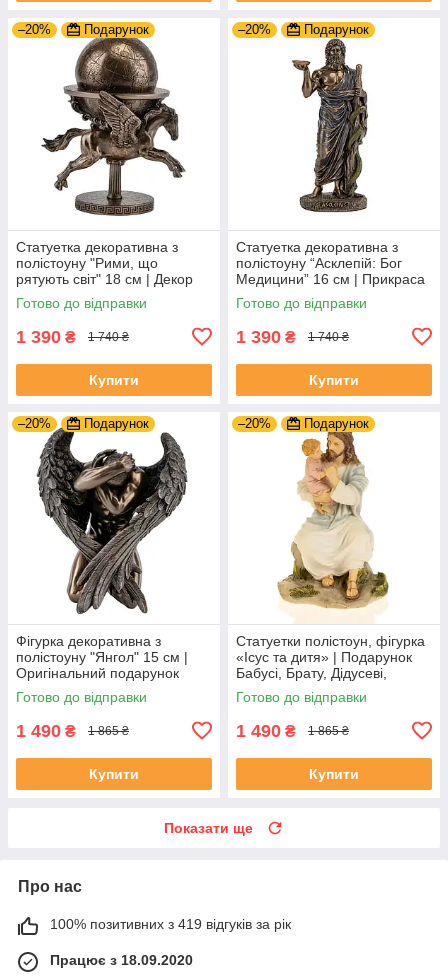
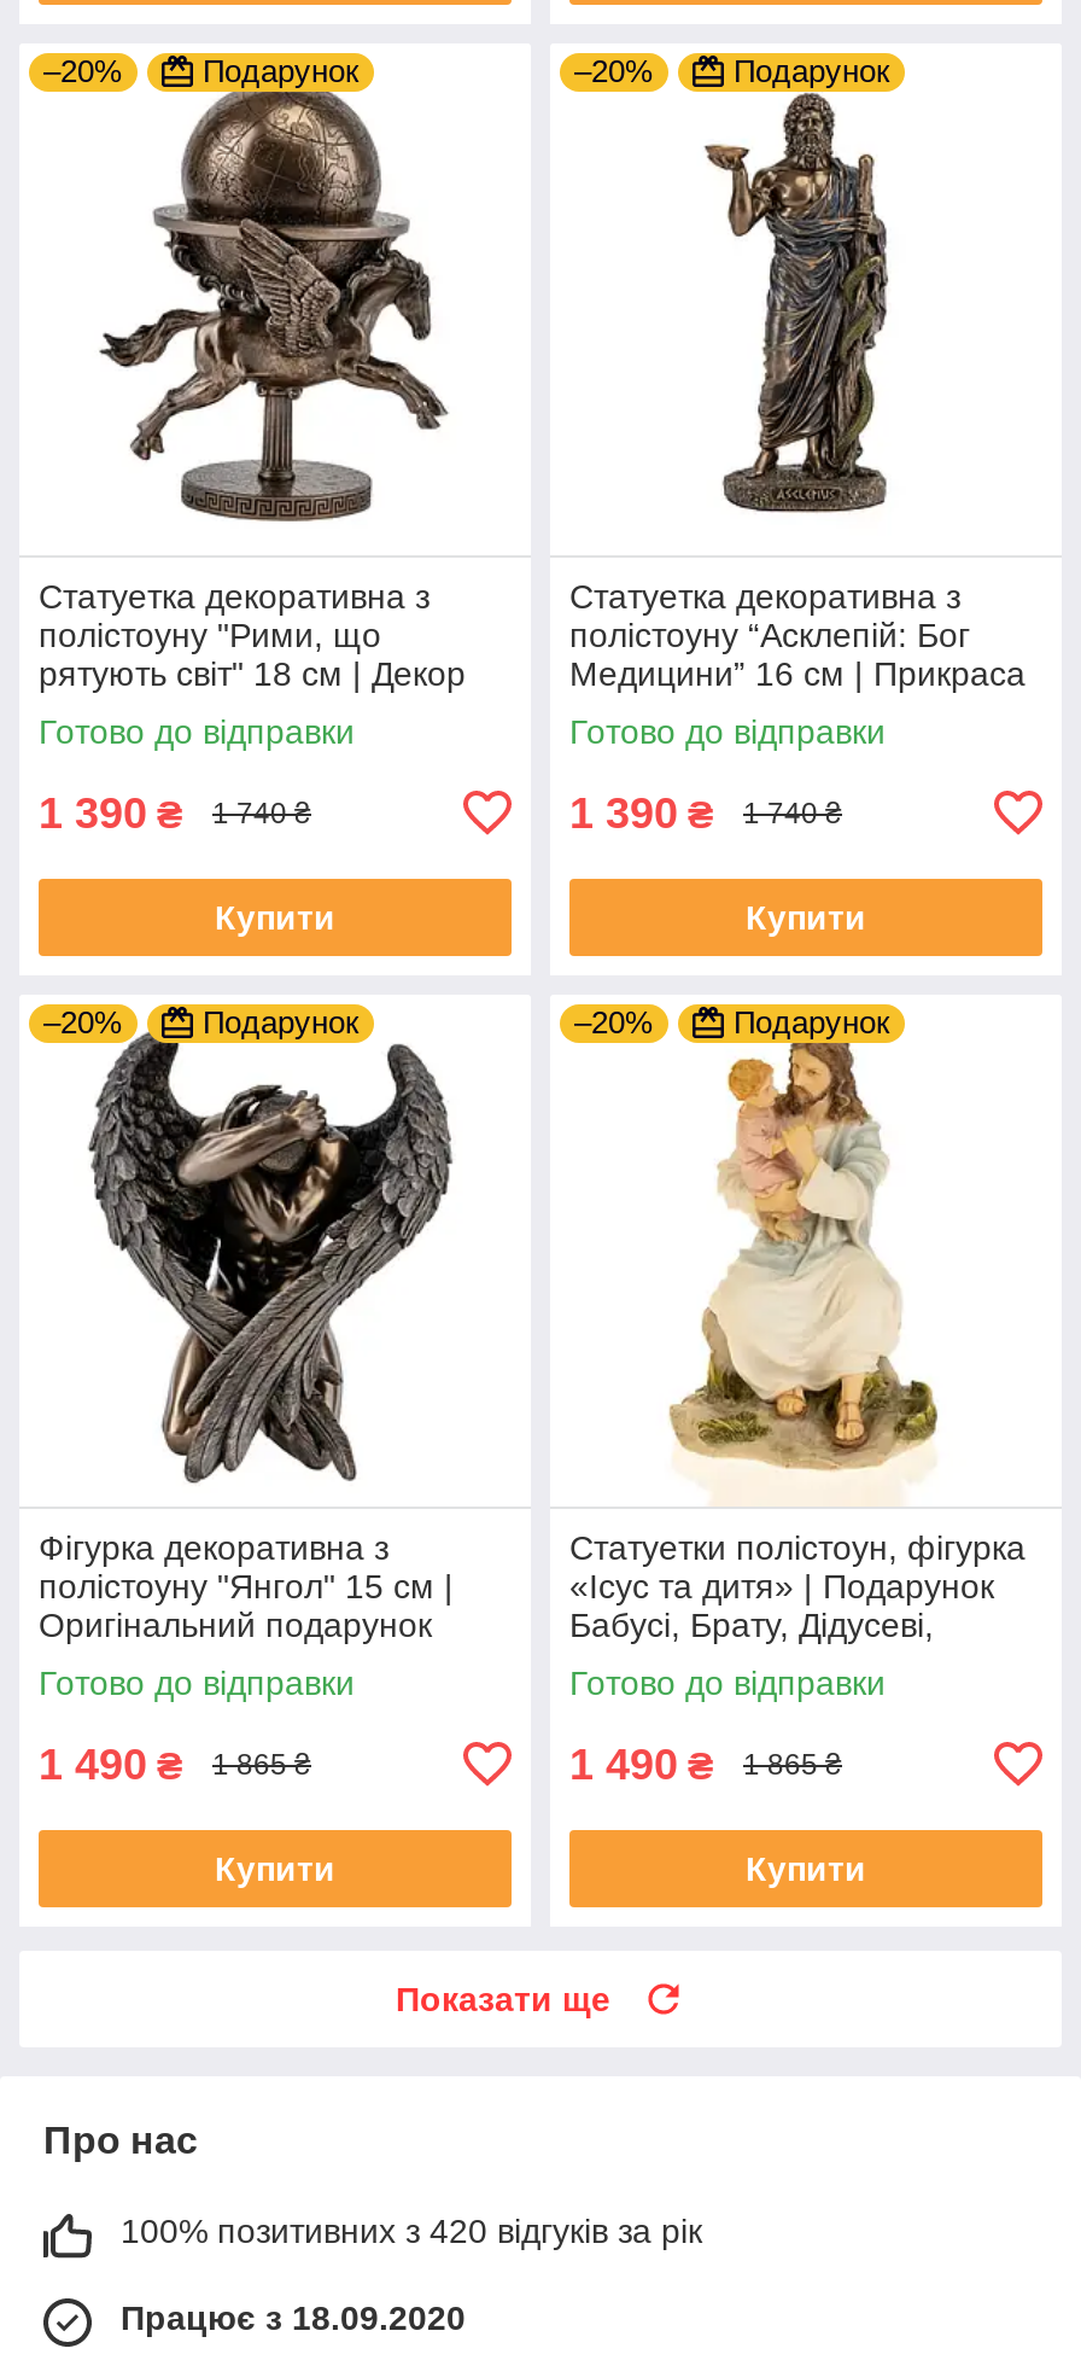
[50,916,291,932] 100% позитивних з 419 відгуків за рік -> [121,2211,702,2250] 100% позитивних з 420 відгуків за рік

